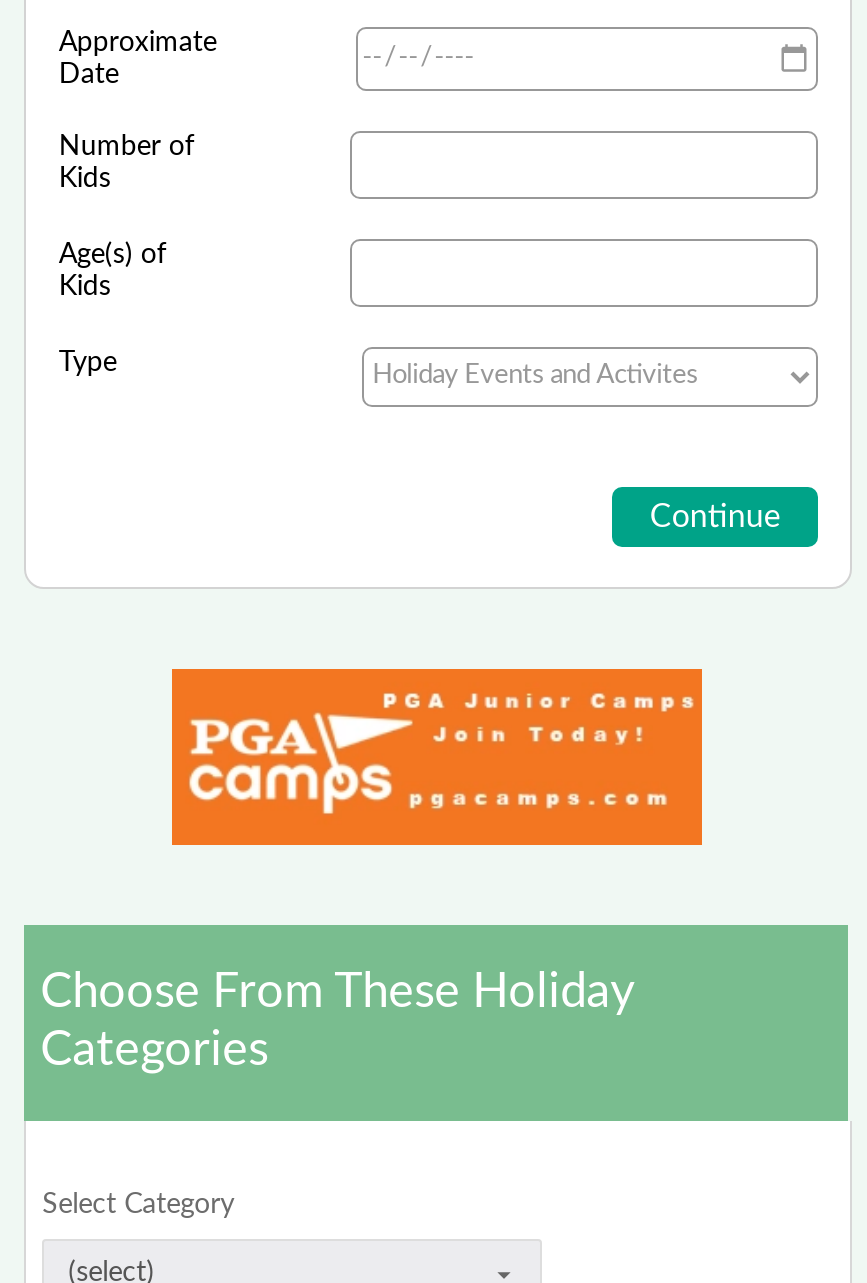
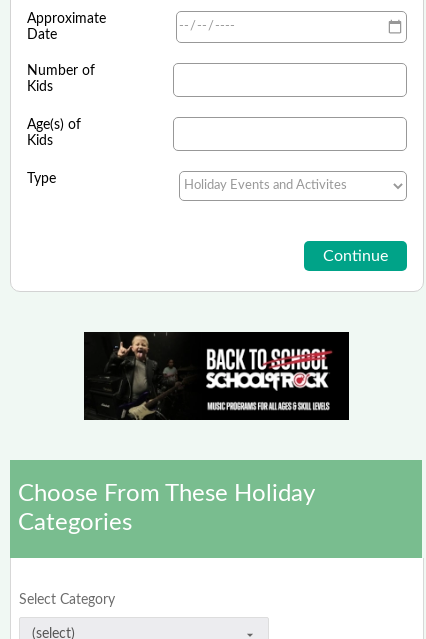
[170,667,704,847] [image] -> [83,331,350,421] [image]

